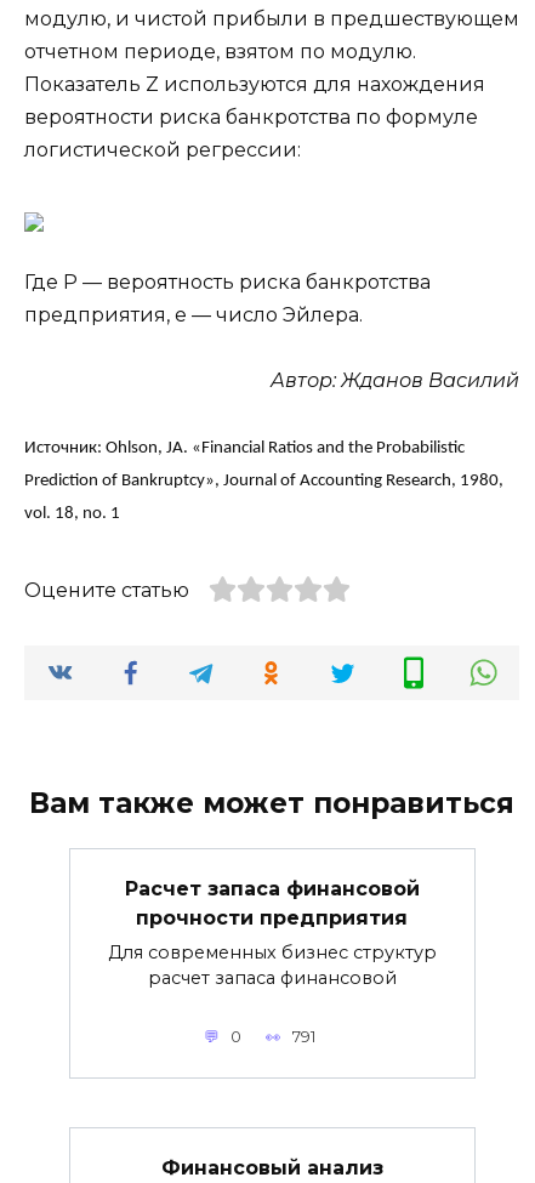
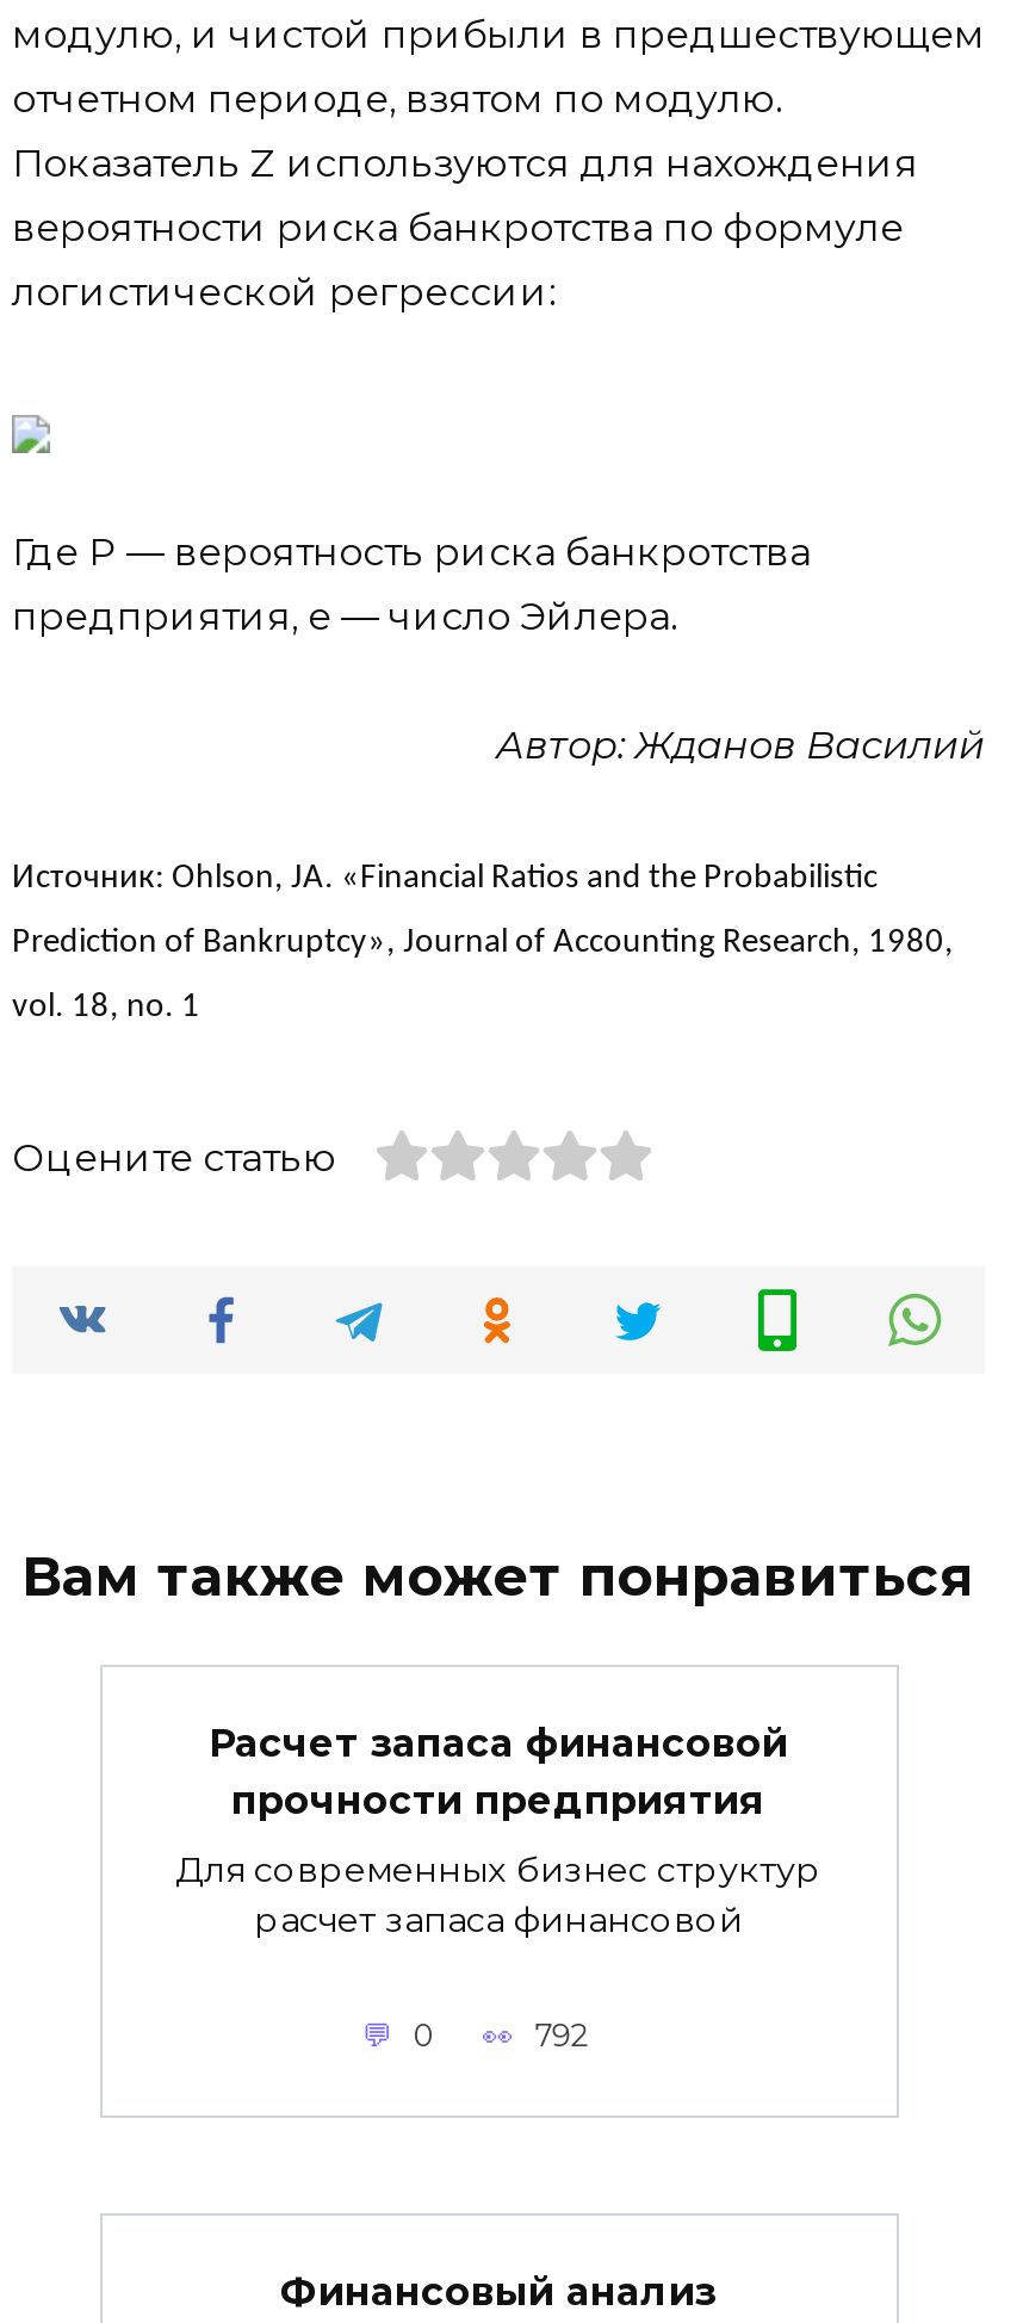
[292,1028,315,1046] 791 -> [535,2018,587,2054] 792

